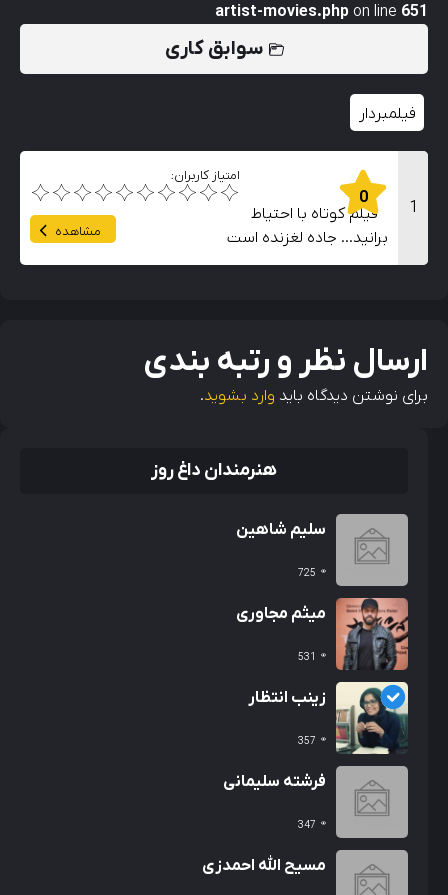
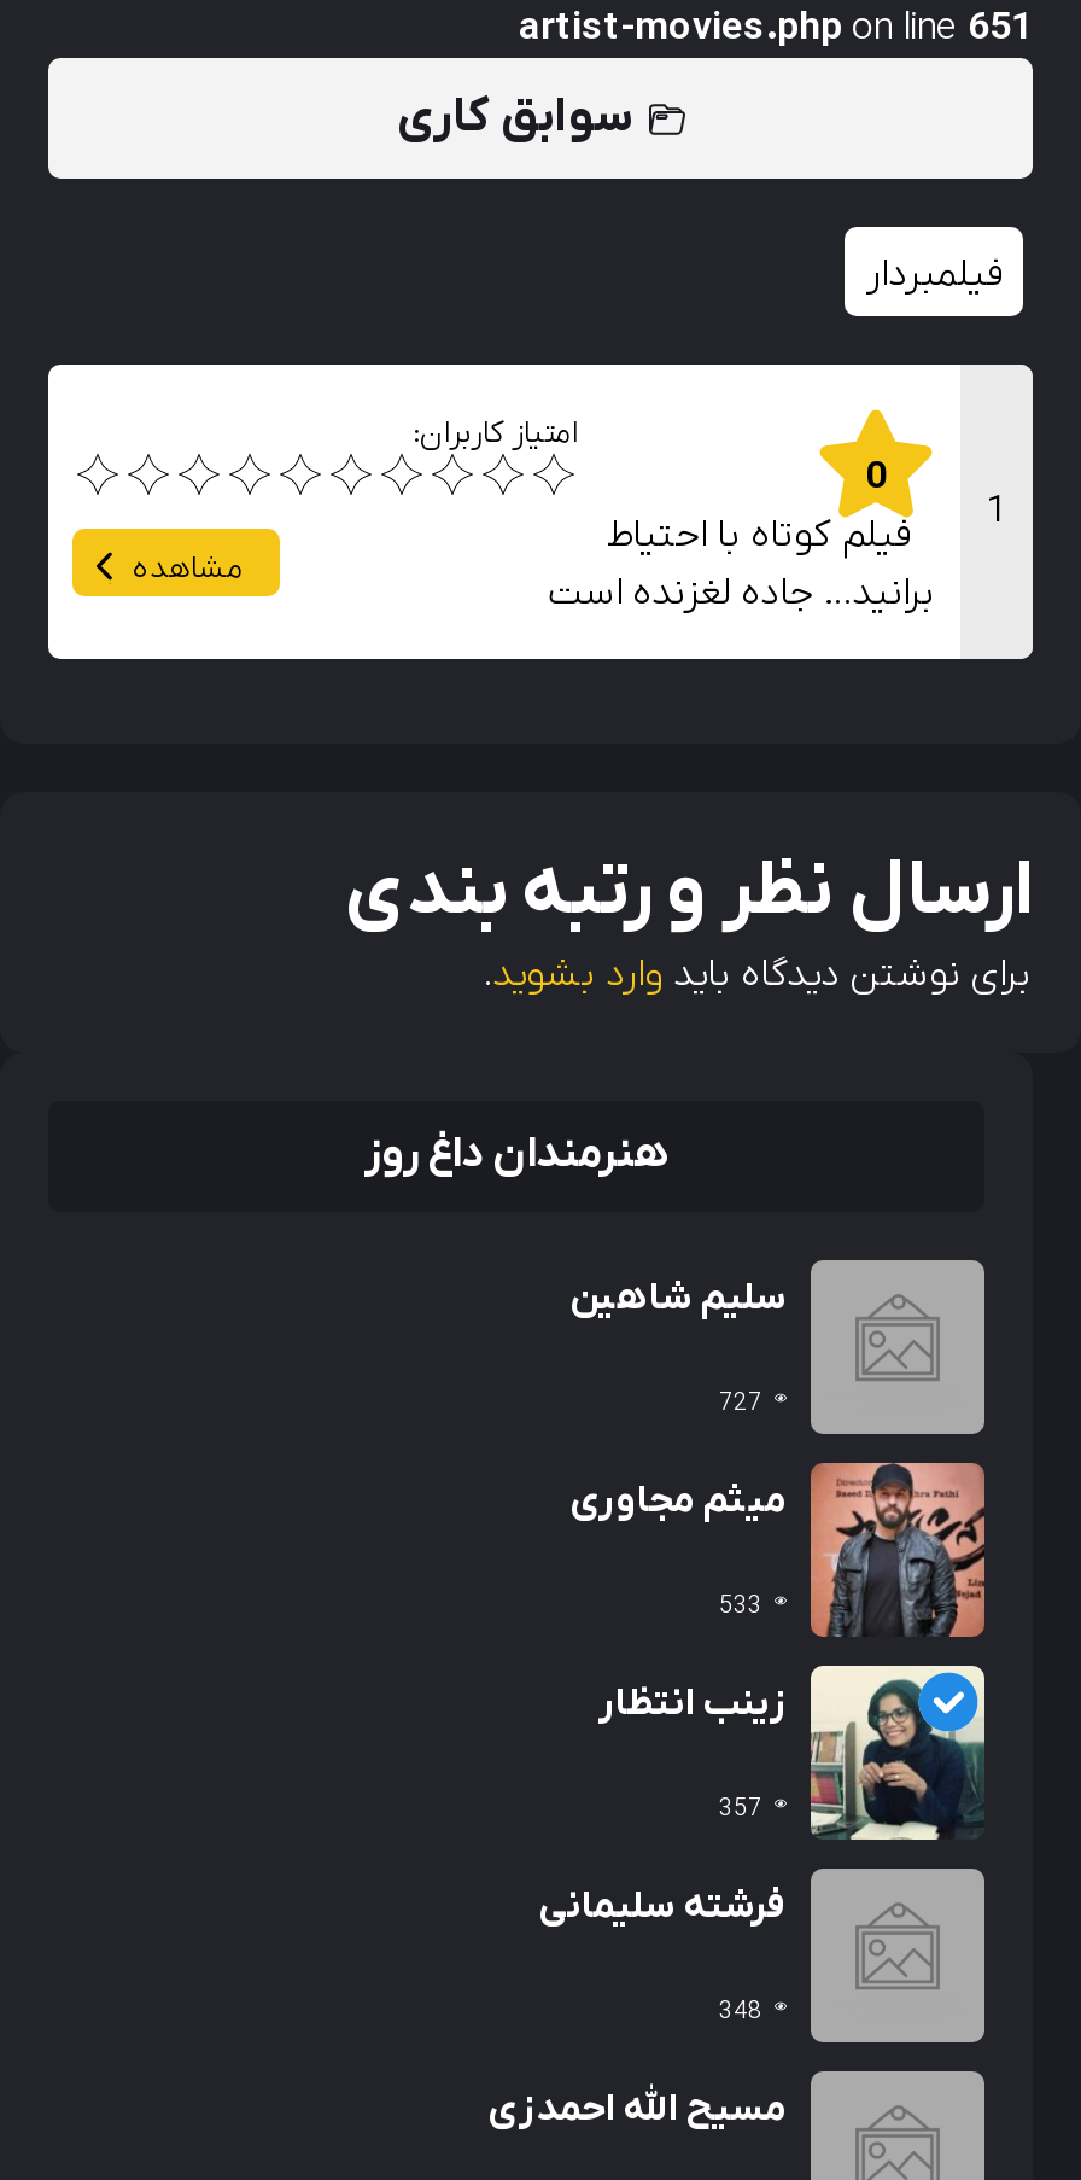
[298,567,316,580] 725 -> [719,1389,762,1421] 727
[298,651,316,664] 531 -> [719,1592,762,1623] 533
[298,819,316,832] 347 -> [719,1997,762,2029] 348

